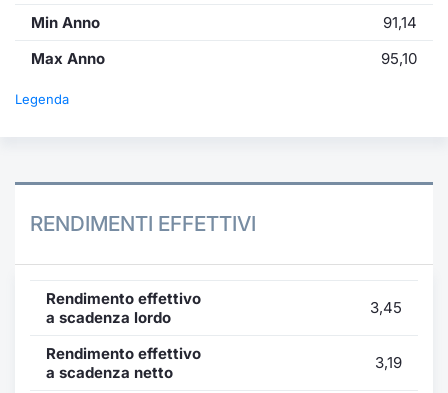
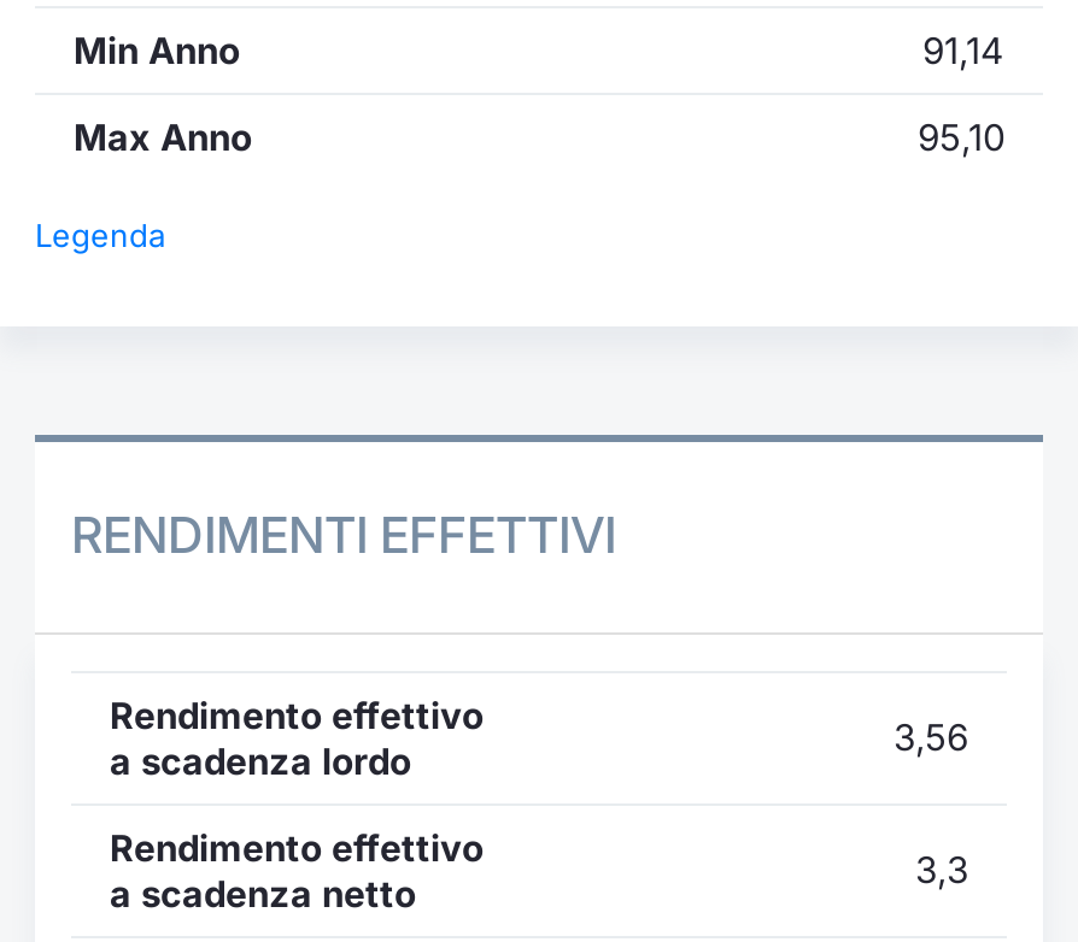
[370,297,402,316] 3,45 -> [894,713,968,759] 3,56
[375,352,402,371] 3,19 -> [915,846,968,891] 3,3

